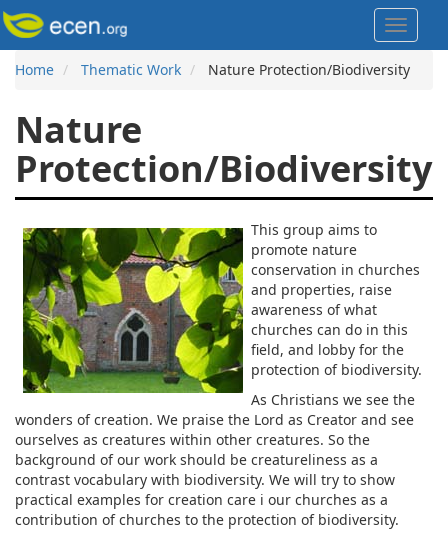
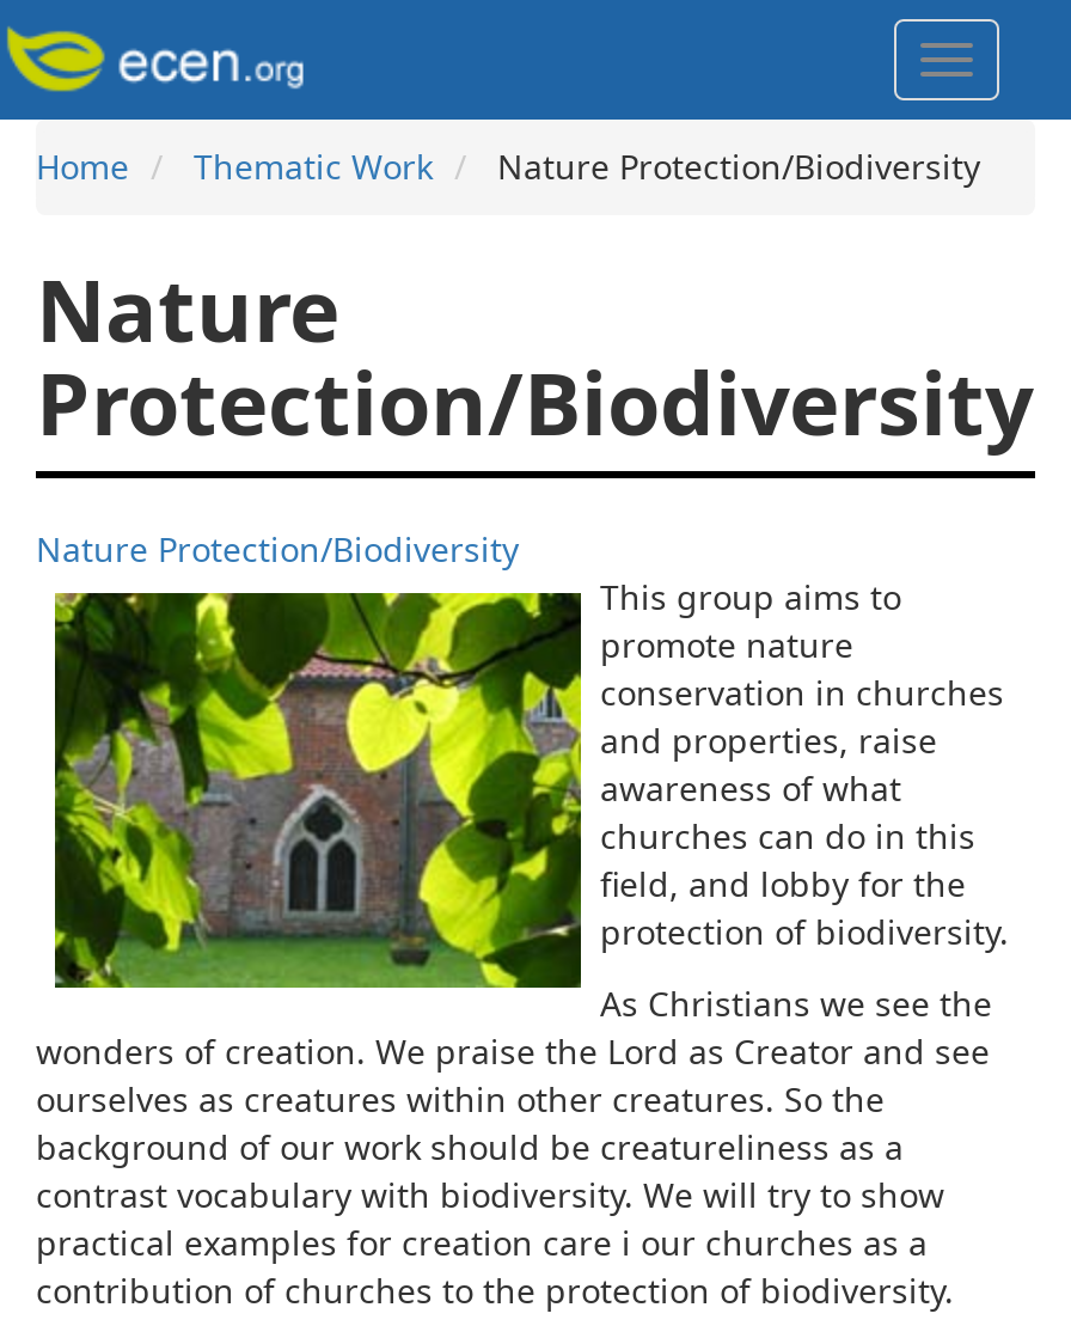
none -> [36,526,519,572] Nature Protection/Biodiversity

